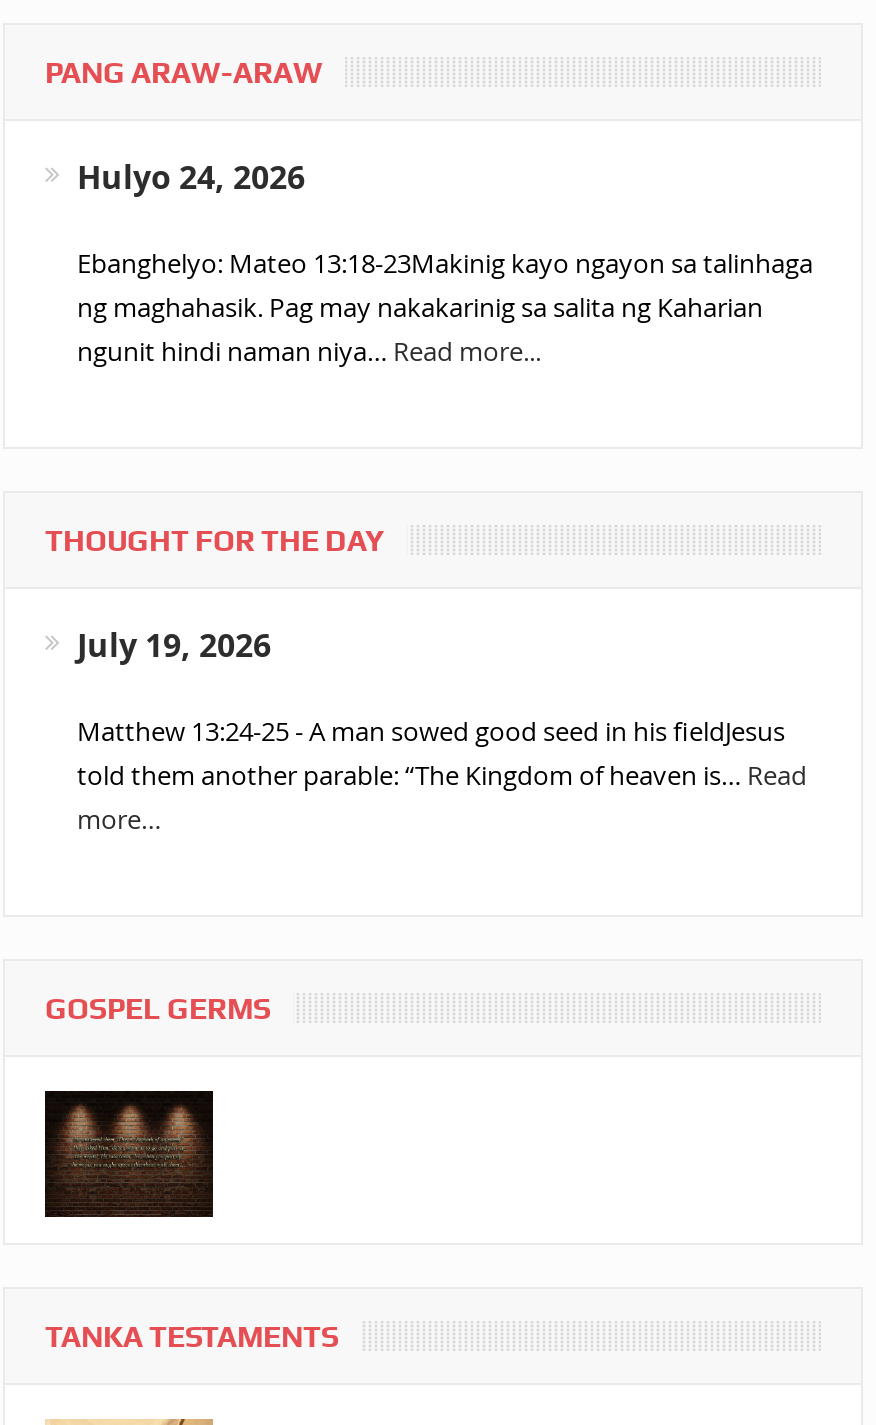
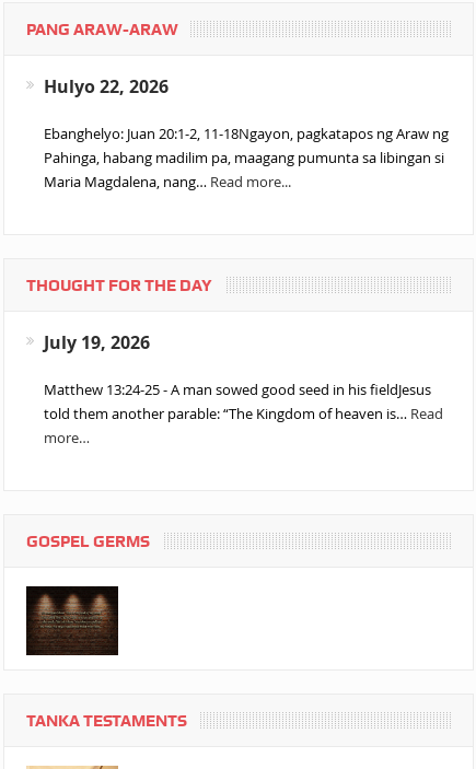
[77,155,305,199] Hulyo 24, 2026 -> [44,74,169,98] Hulyo 22, 2026
[77,245,813,369] Ebanghelyo: Mateo 13:18-23Makinig kayo ngayon sa talinhaga | ng maghahasik. Pag may nakakarinig sa salita ng Kaharian | ngunit hindi naman niya… Read more... -> [44,123,449,191] Ebanghelyo: Juan 20:1-2, 11-18Ngayon, pagkatapos ng Araw ng | Pahinga, habang madilim pa, maagang pumunta sa libingan si | Maria Magdalena, nang… Read more...

